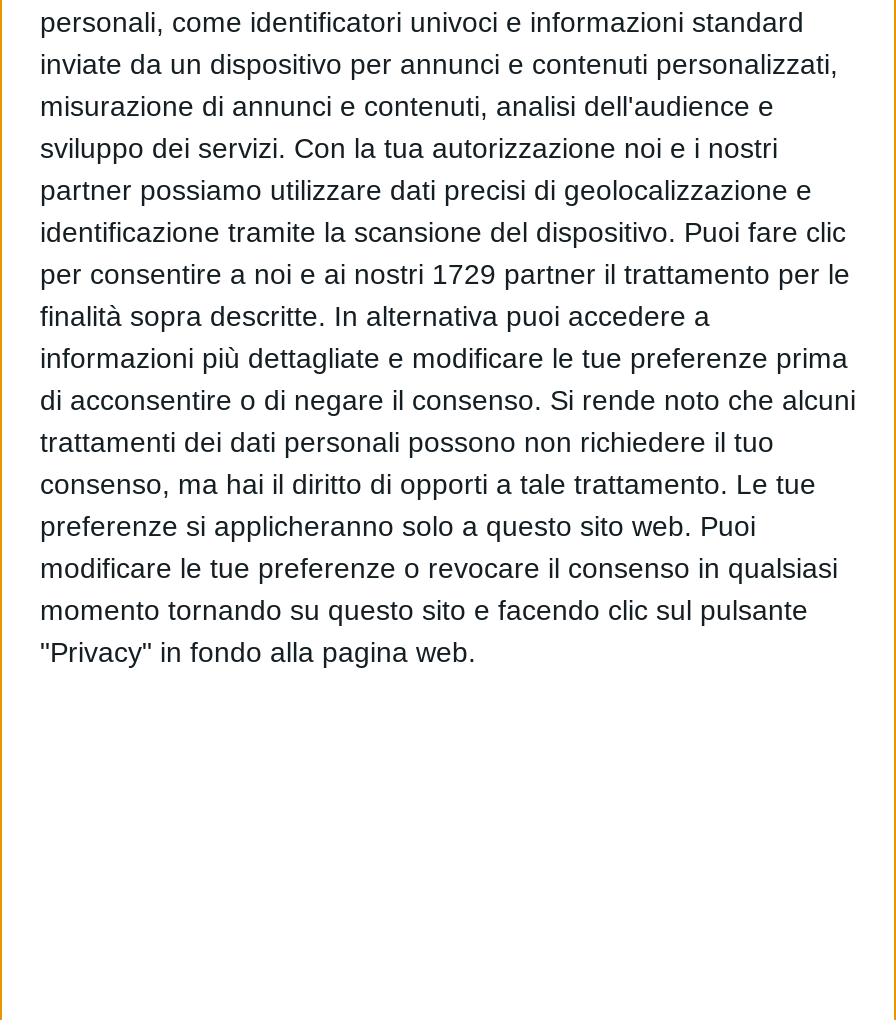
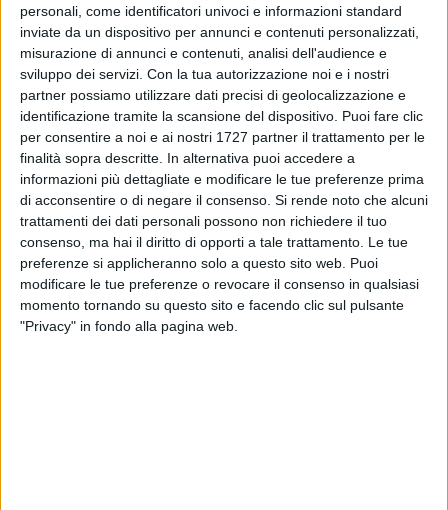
[40,257,850,289] per consentire a noi e ai nostri 1729 partner il trattamento per le -> [20,129,425,145] per consentire a noi e ai nostri 1727 partner il trattamento per le

